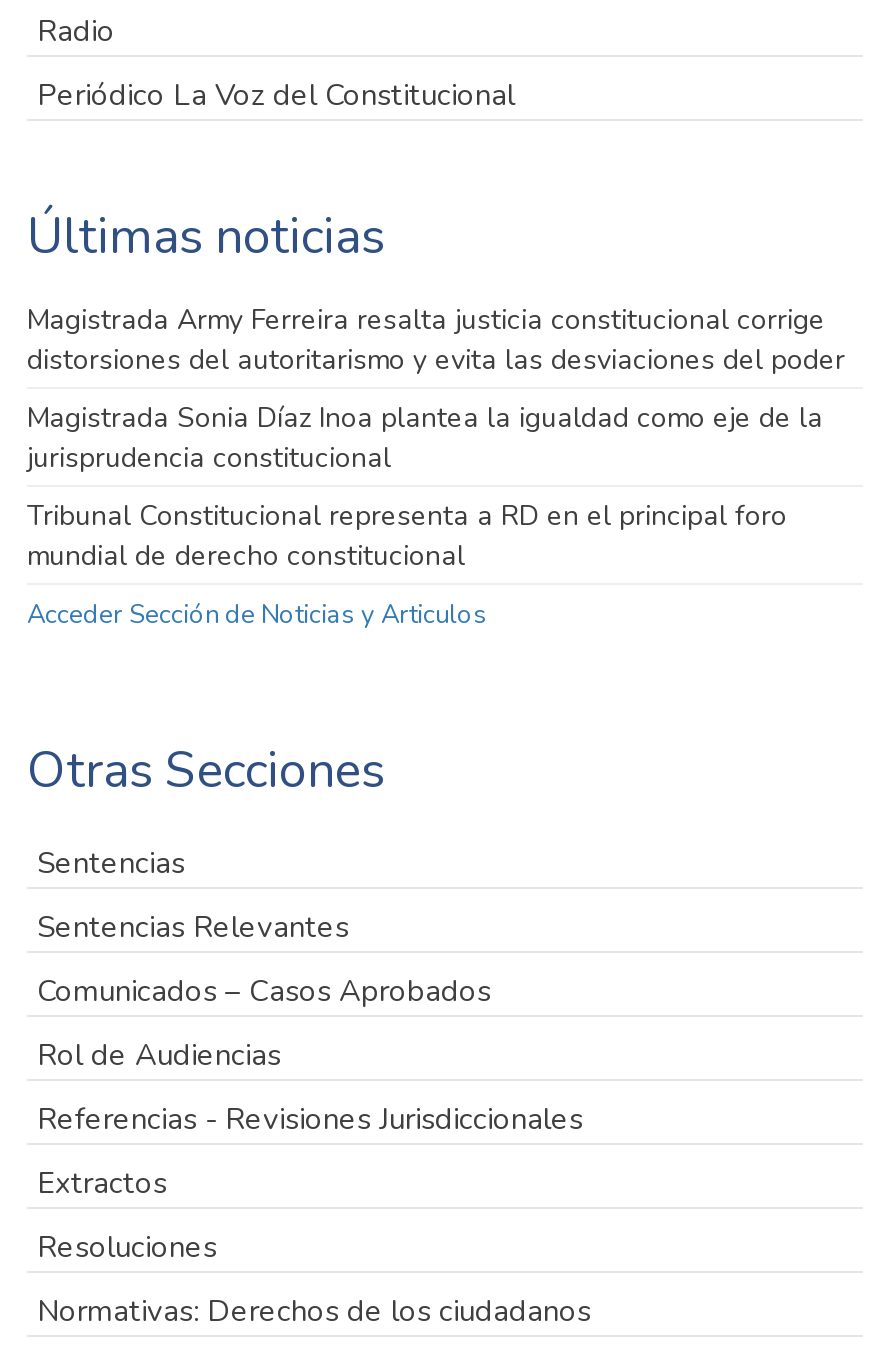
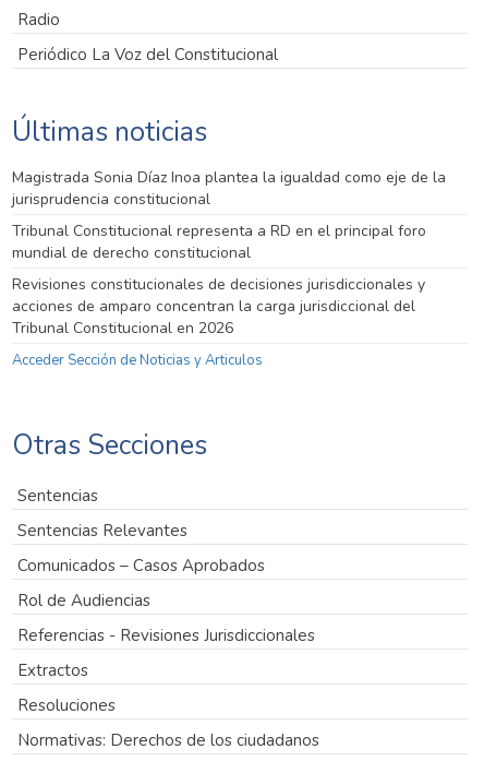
[27,302,845,380] Magistrada Army Ferreira resalta justicia constitucional corrige | distorsiones del autoritarismo y evita las desviaciones del poder -> none
moved [27,400,823,576] -> [12,167,446,263]: Magistrada Sonia Díaz Inoa plantea la igualdad como eje de la | jurisprudencia constitucional | Tribunal Constitucional representa a RD en el principal foro | mundial de derecho constitucional
none -> [12,274,425,339] Revisiones constitucionales de decisiones jurisdiccionales y | acciones de amparo concentran la carga jurisdiccional del | Tribunal Constitucional en 2026

